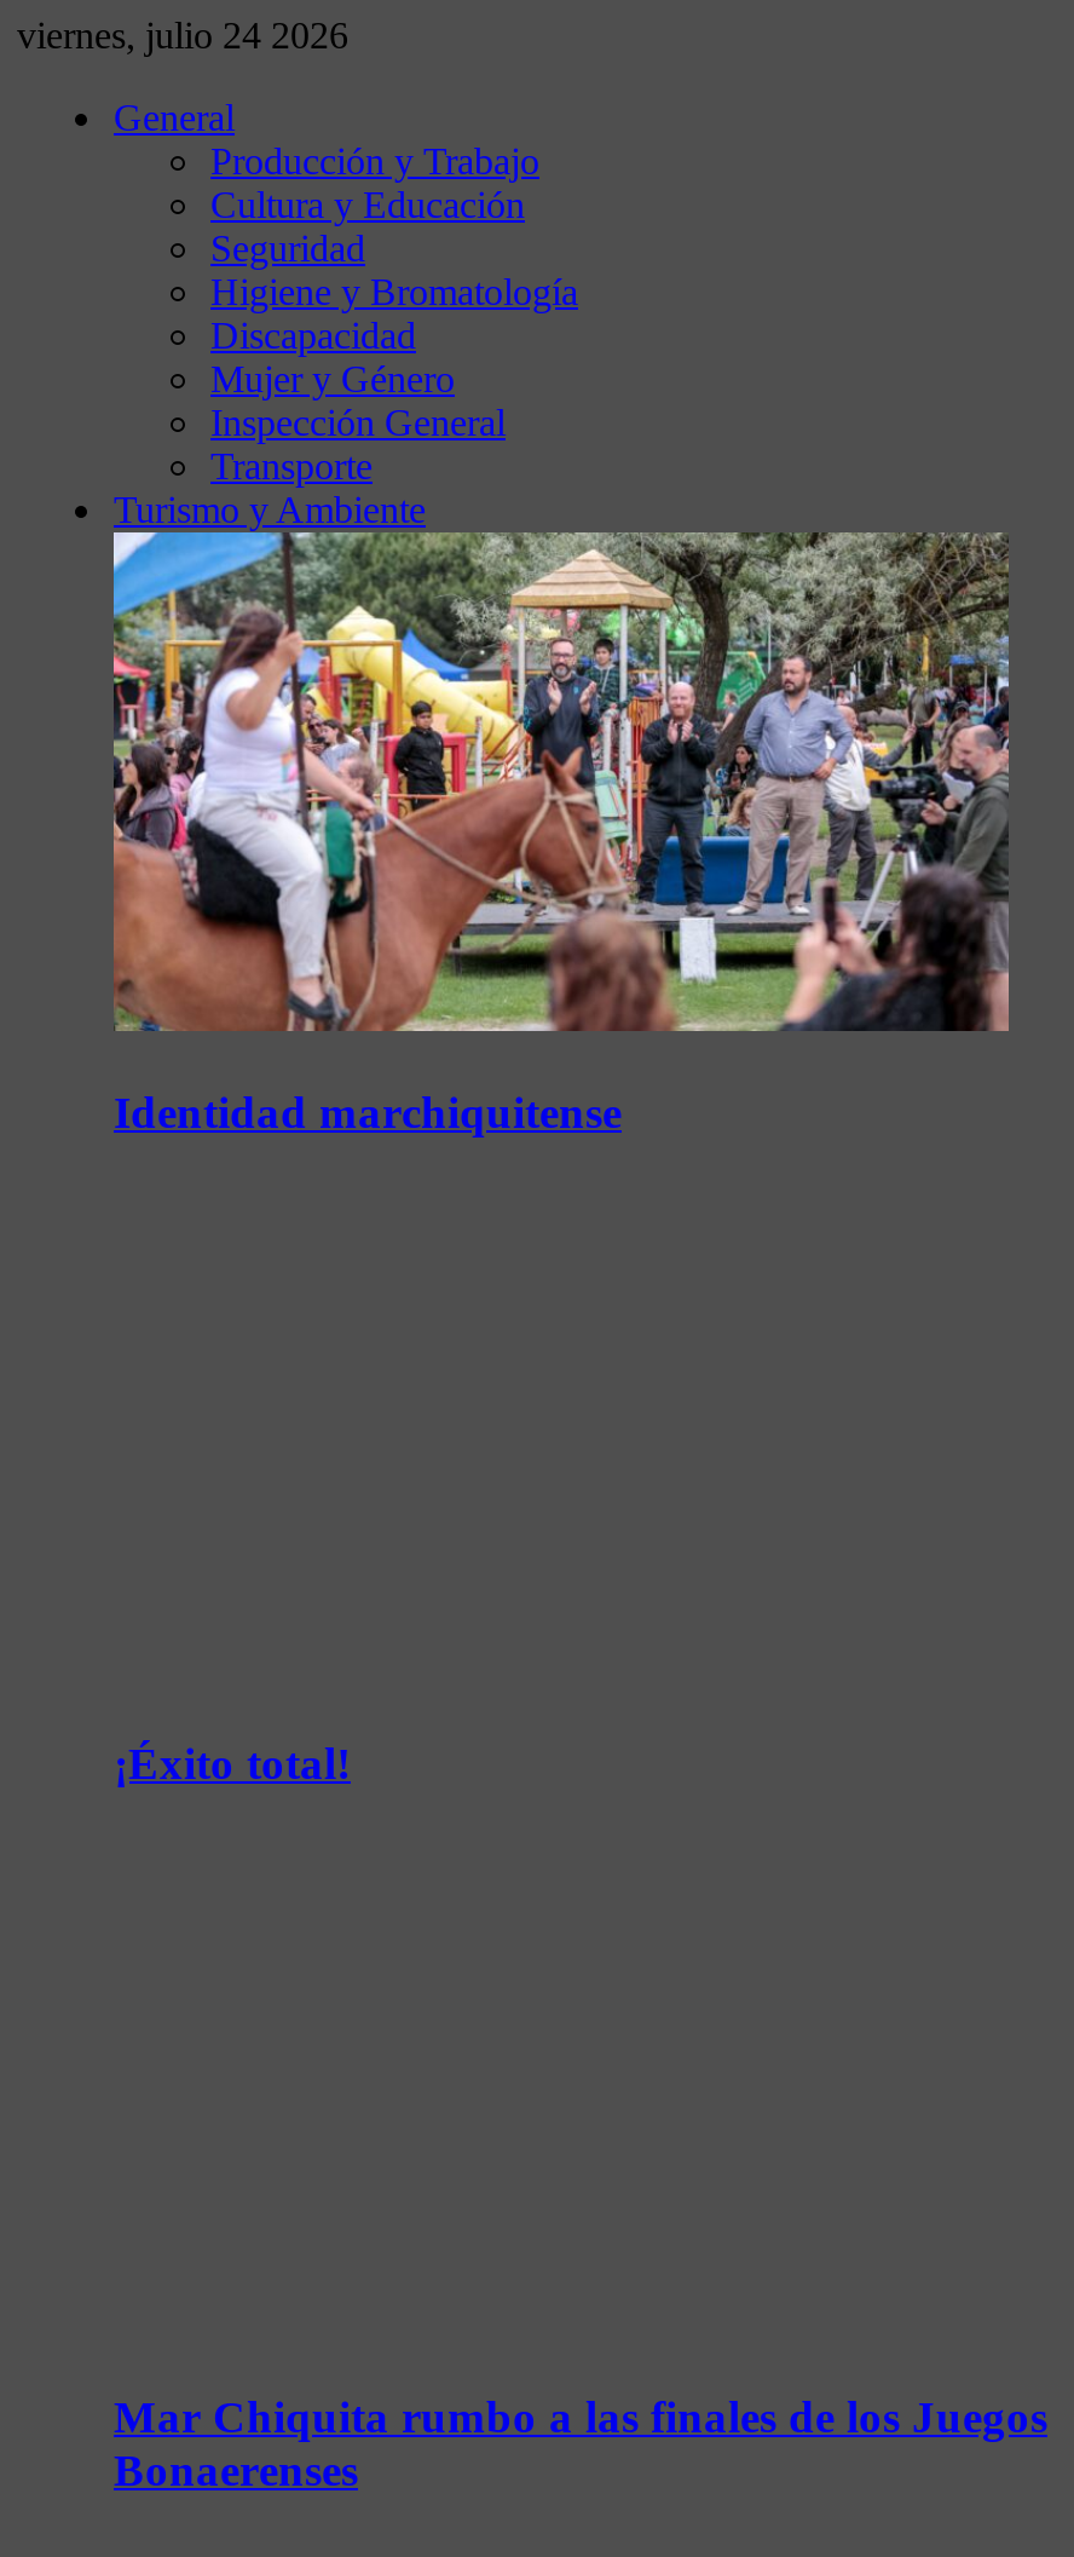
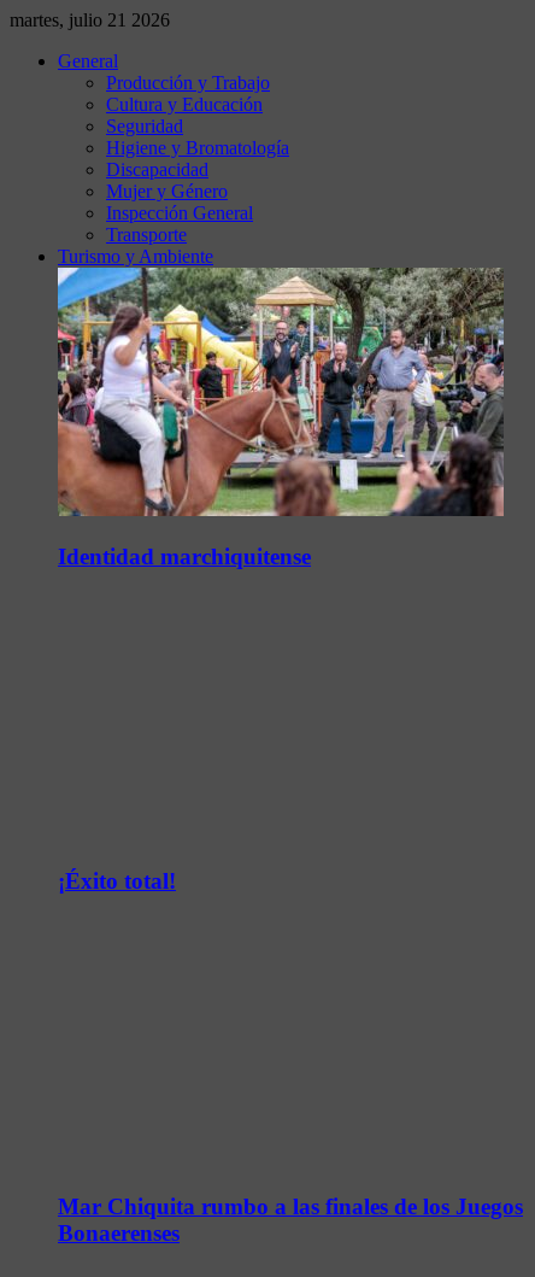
[17,15,348,56] viernes, julio 24 2026 -> [10,10,170,30] martes, julio 21 2026

